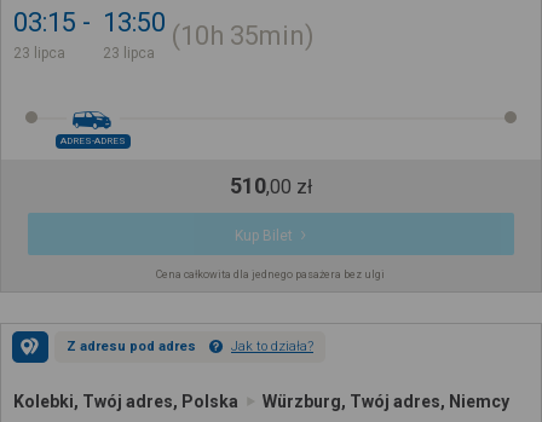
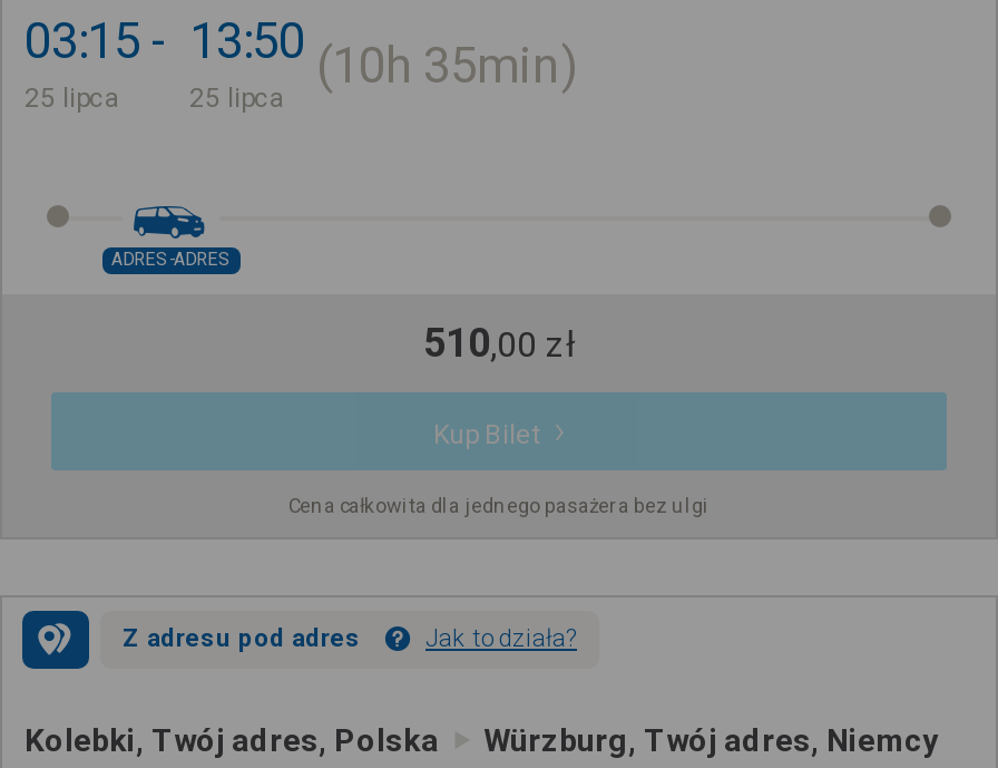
[13,45,65,62] 23 lipca -> [25,83,120,114] 25 lipca
[103,45,155,62] 23 lipca -> [189,83,285,114] 25 lipca

